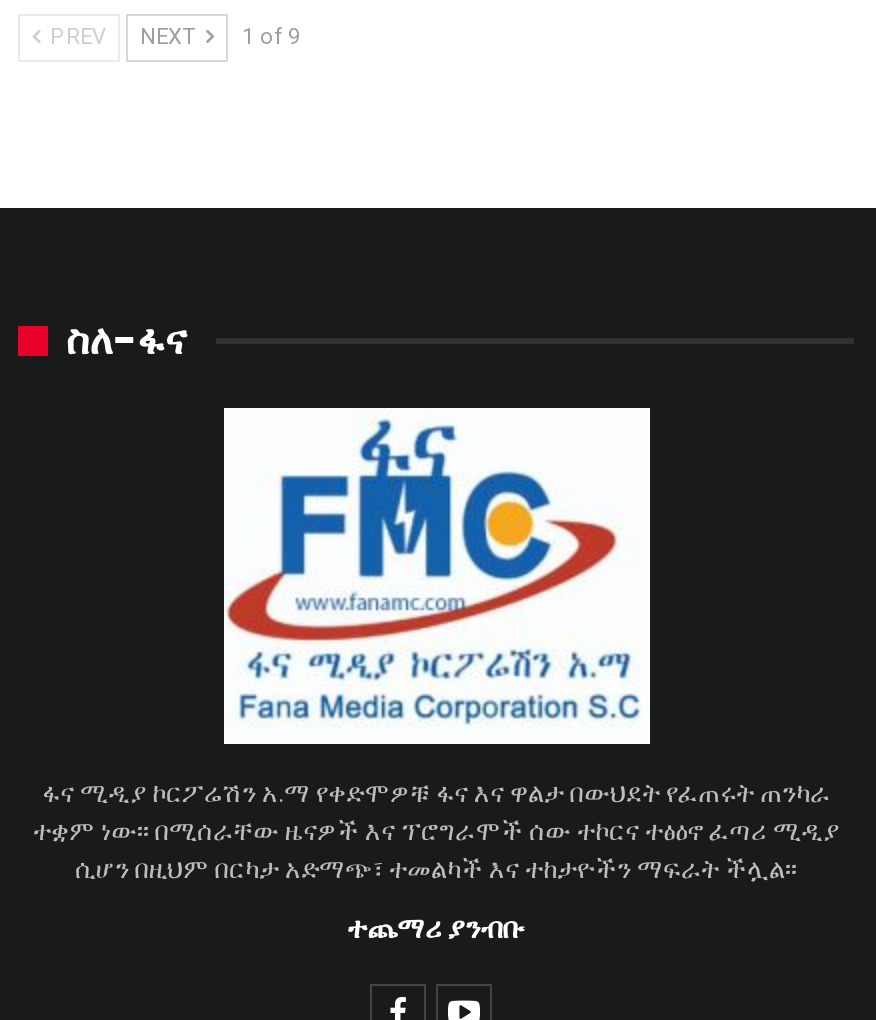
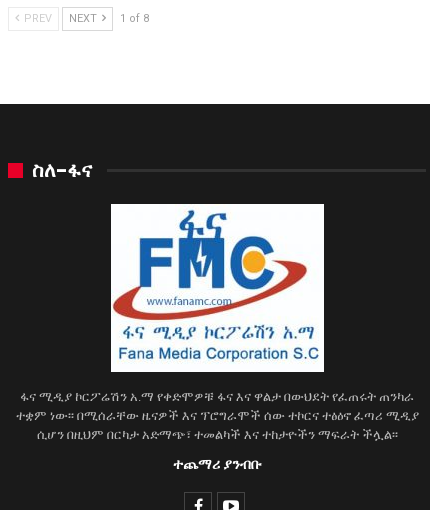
[44,24,300,50] PREV NEXT 1 of 9 -> [21,12,149,25] PREV NEXT 1 of 8

